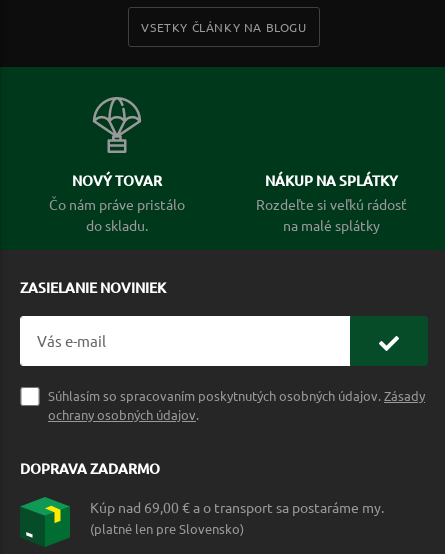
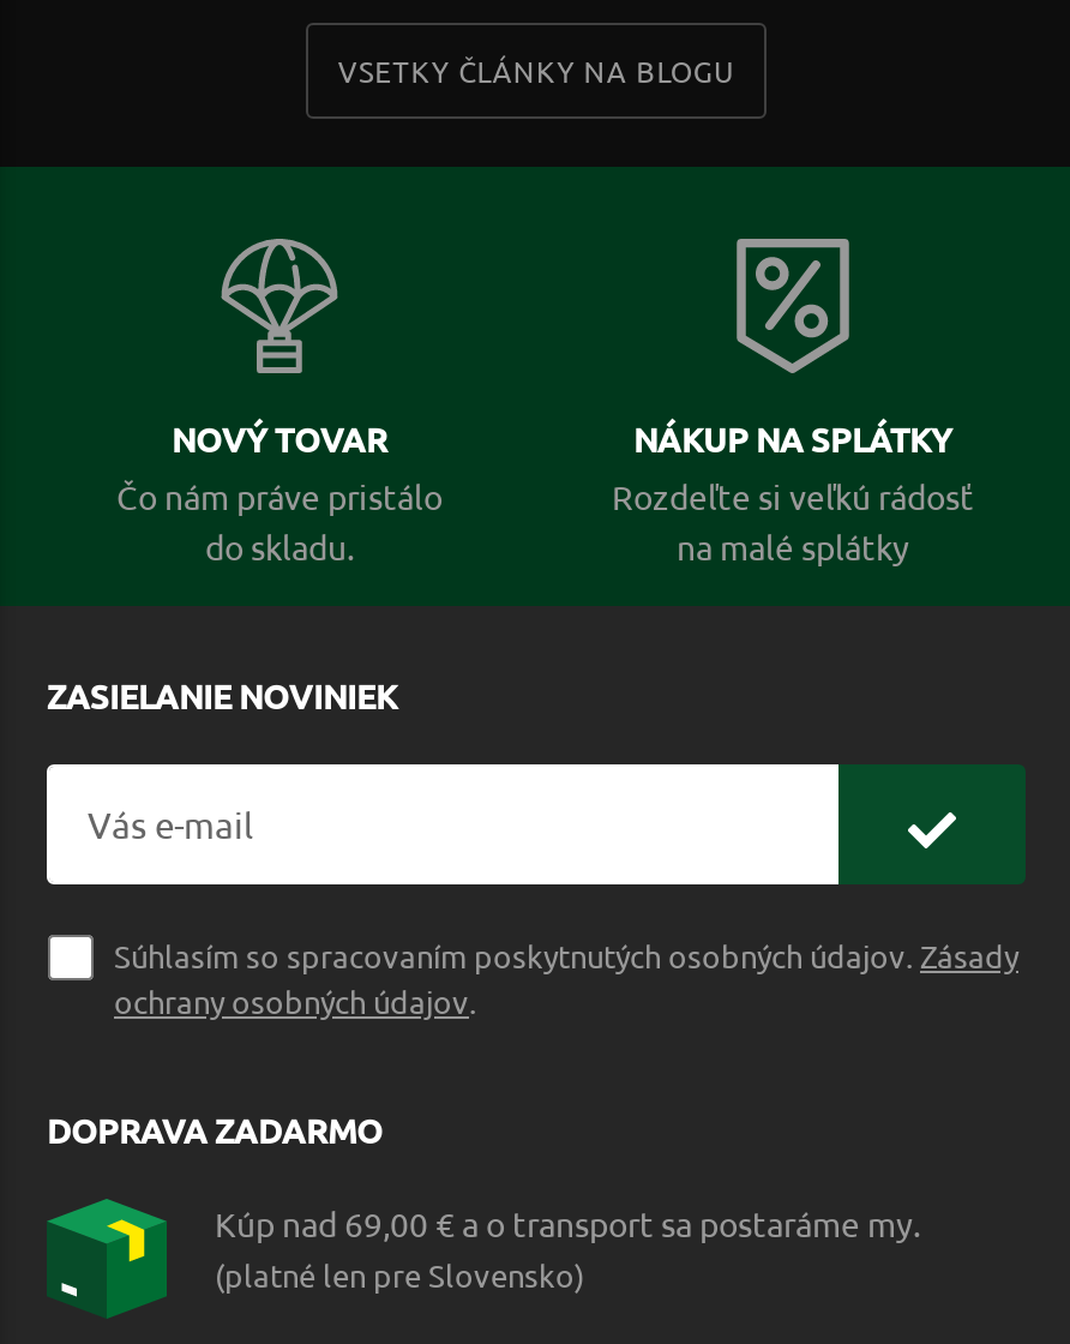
none -> [735,236,850,376] [image]

